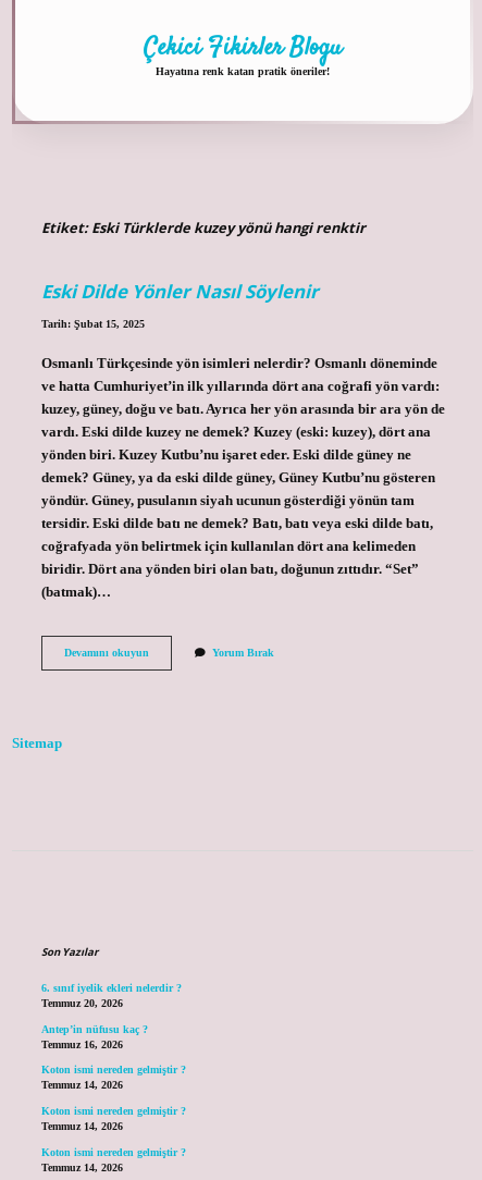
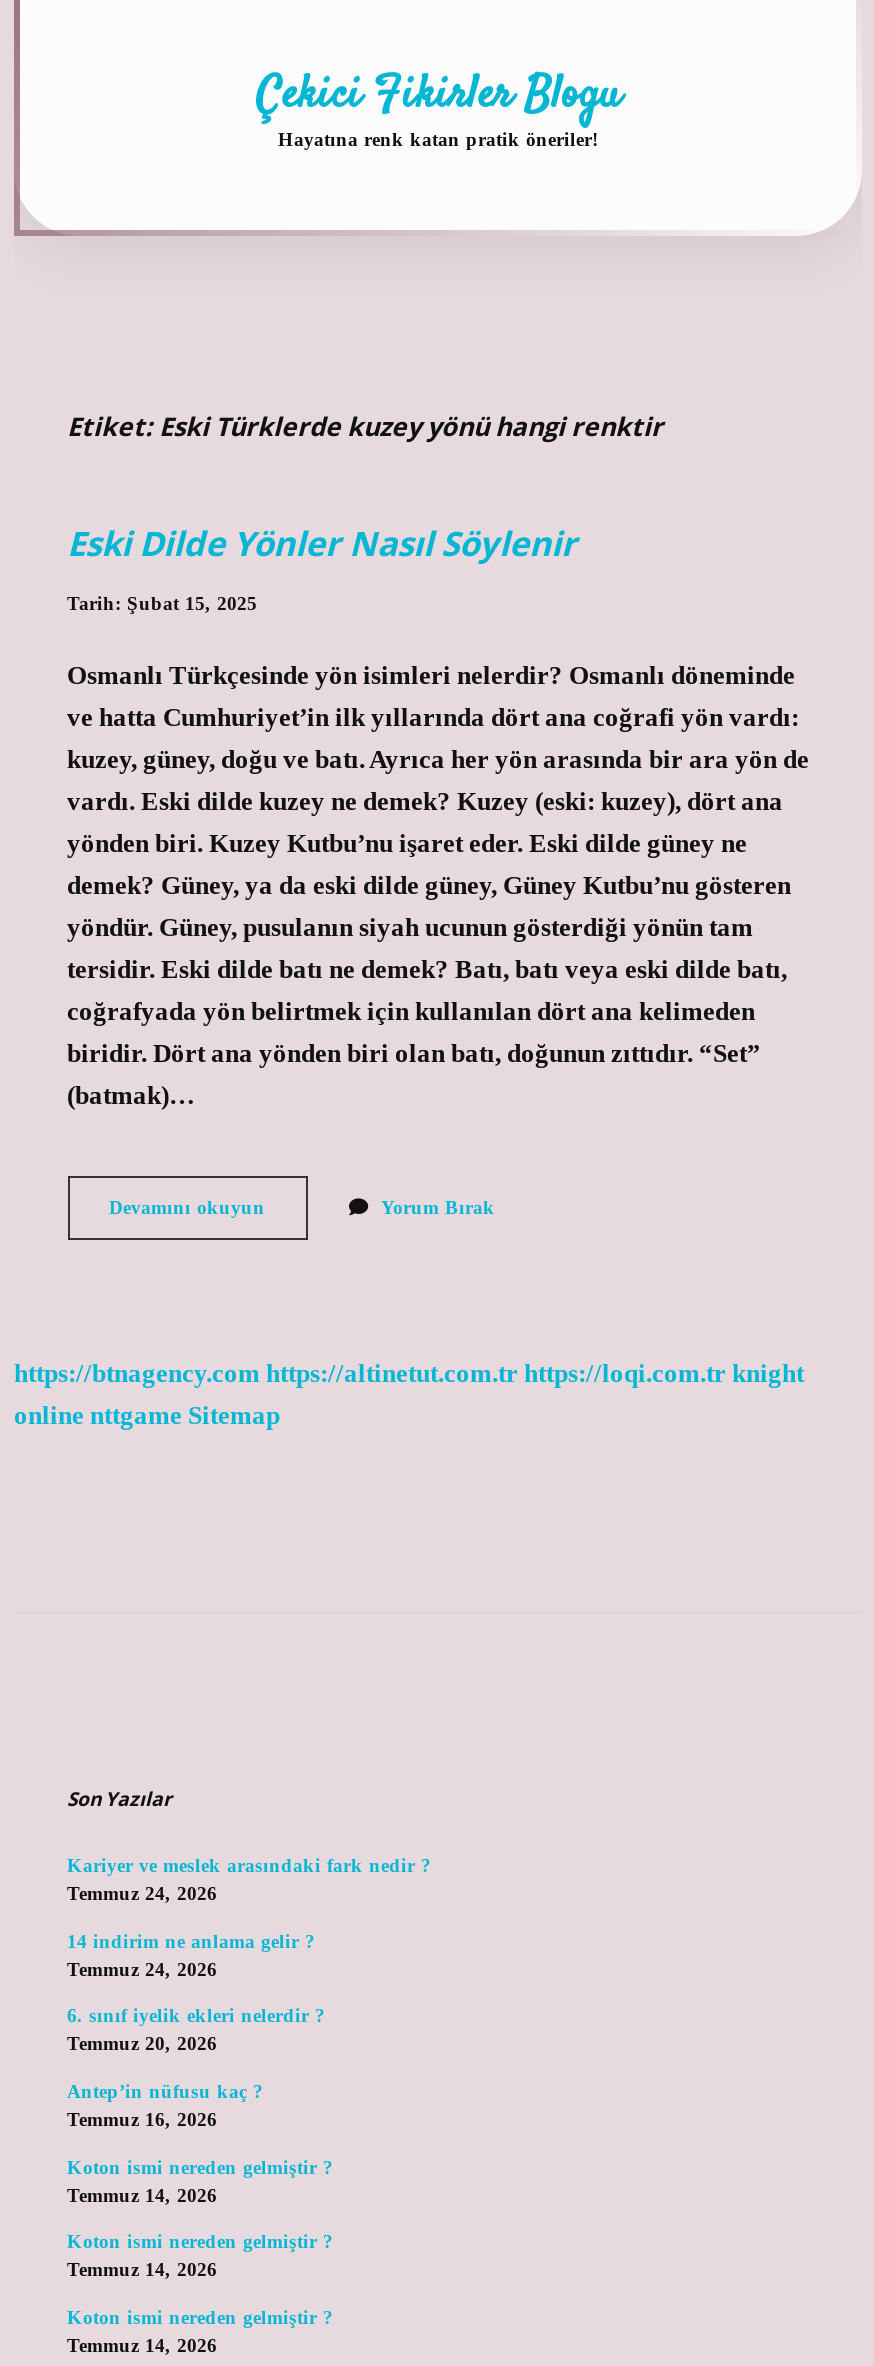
[12,736,62,751] Sitemap -> [14,1361,804,1431] https://btnagency.com https://altinetut.com.tr https://loqi.com.tr knight | online nttgame Sitemap
none -> [67,1855,431,1980] Kariyer ve meslek arasındaki fark nedir ? | Temmuz 24, 2026 | 14 indirim ne anlama gelir ? | Temmuz 24, 2026

